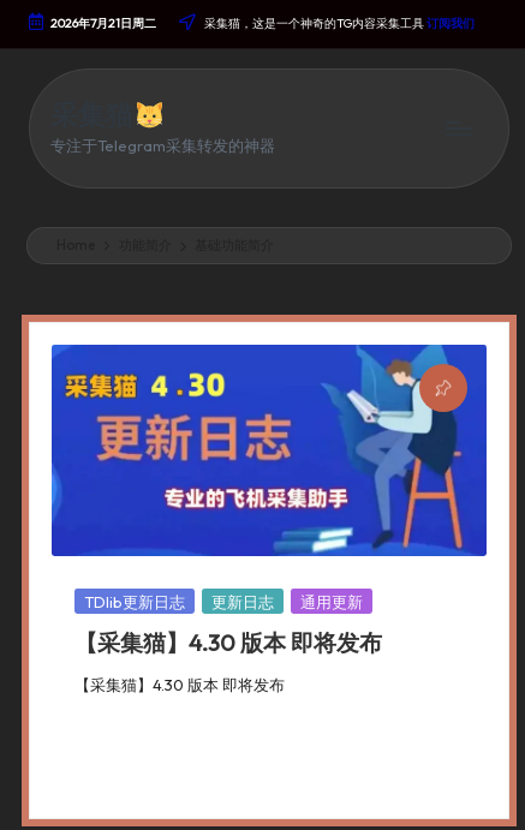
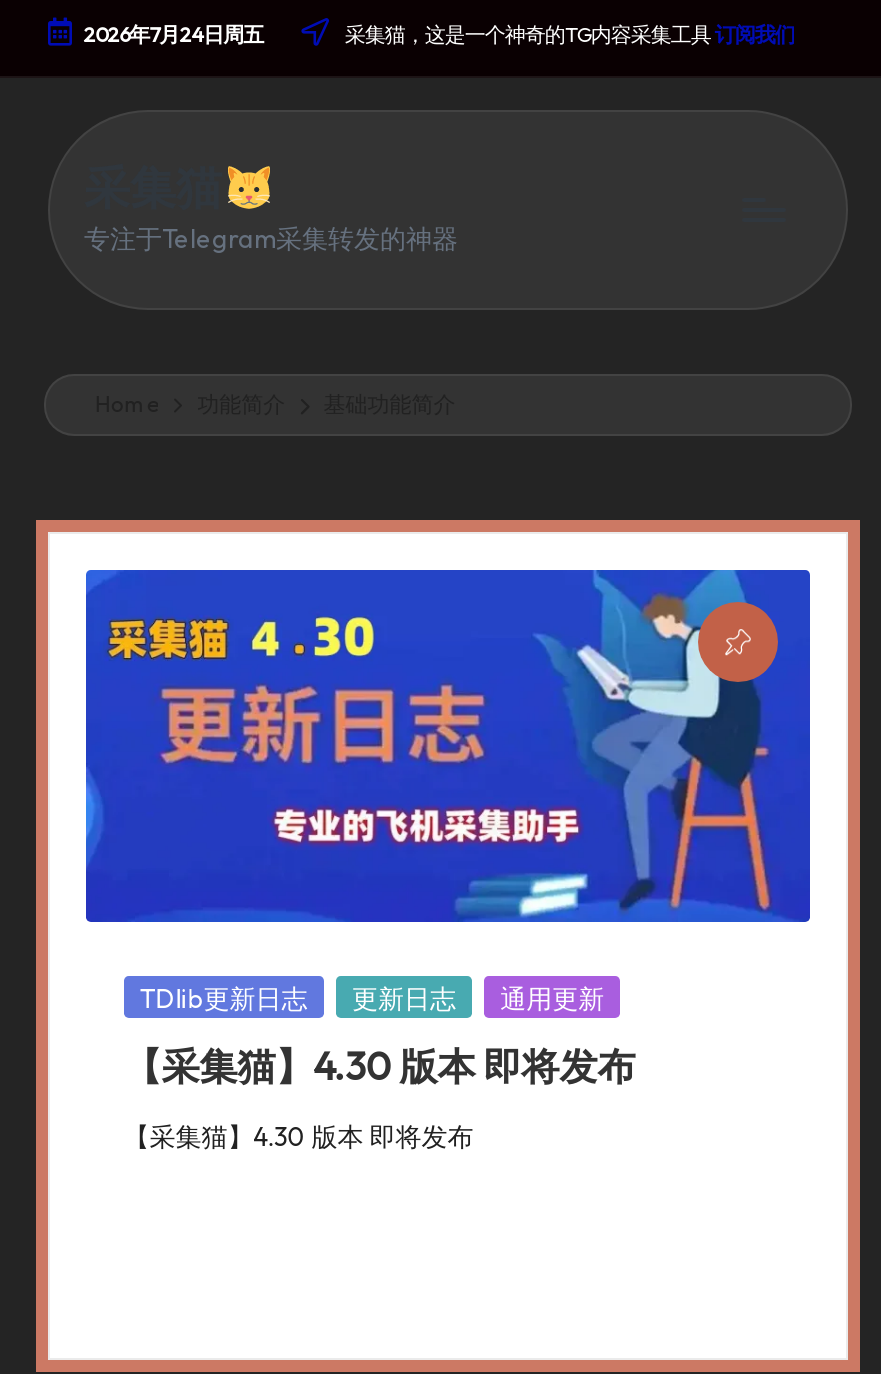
[50,16,156,31] 2026年7月21日周二 -> [83,22,263,48] 2026年7月24日周五

